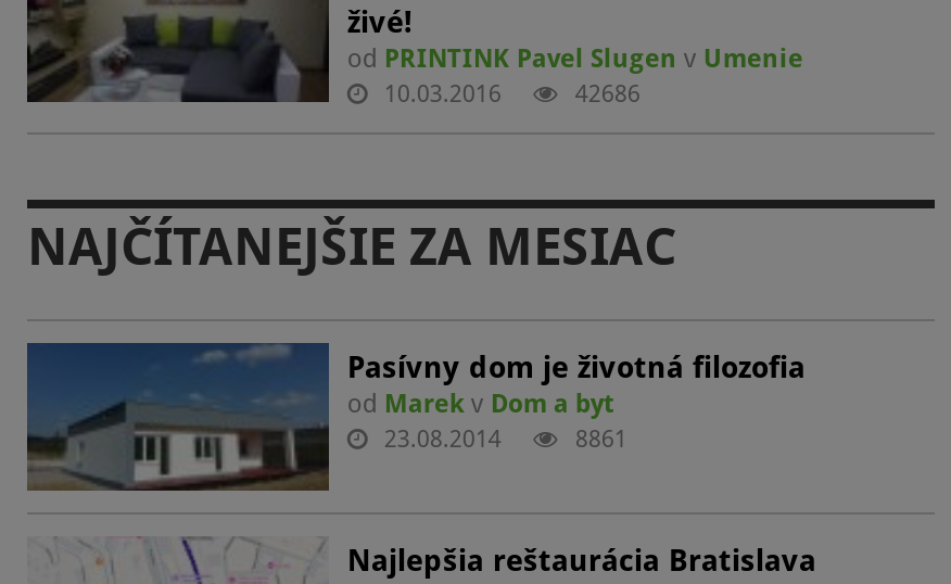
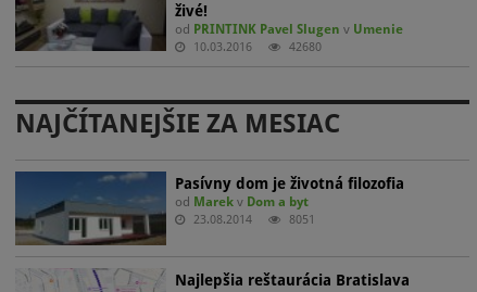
[575,80,640,108] 42686 -> [289,40,322,54] 42680
[575,425,627,454] 8861 -> [289,213,315,227] 8051

